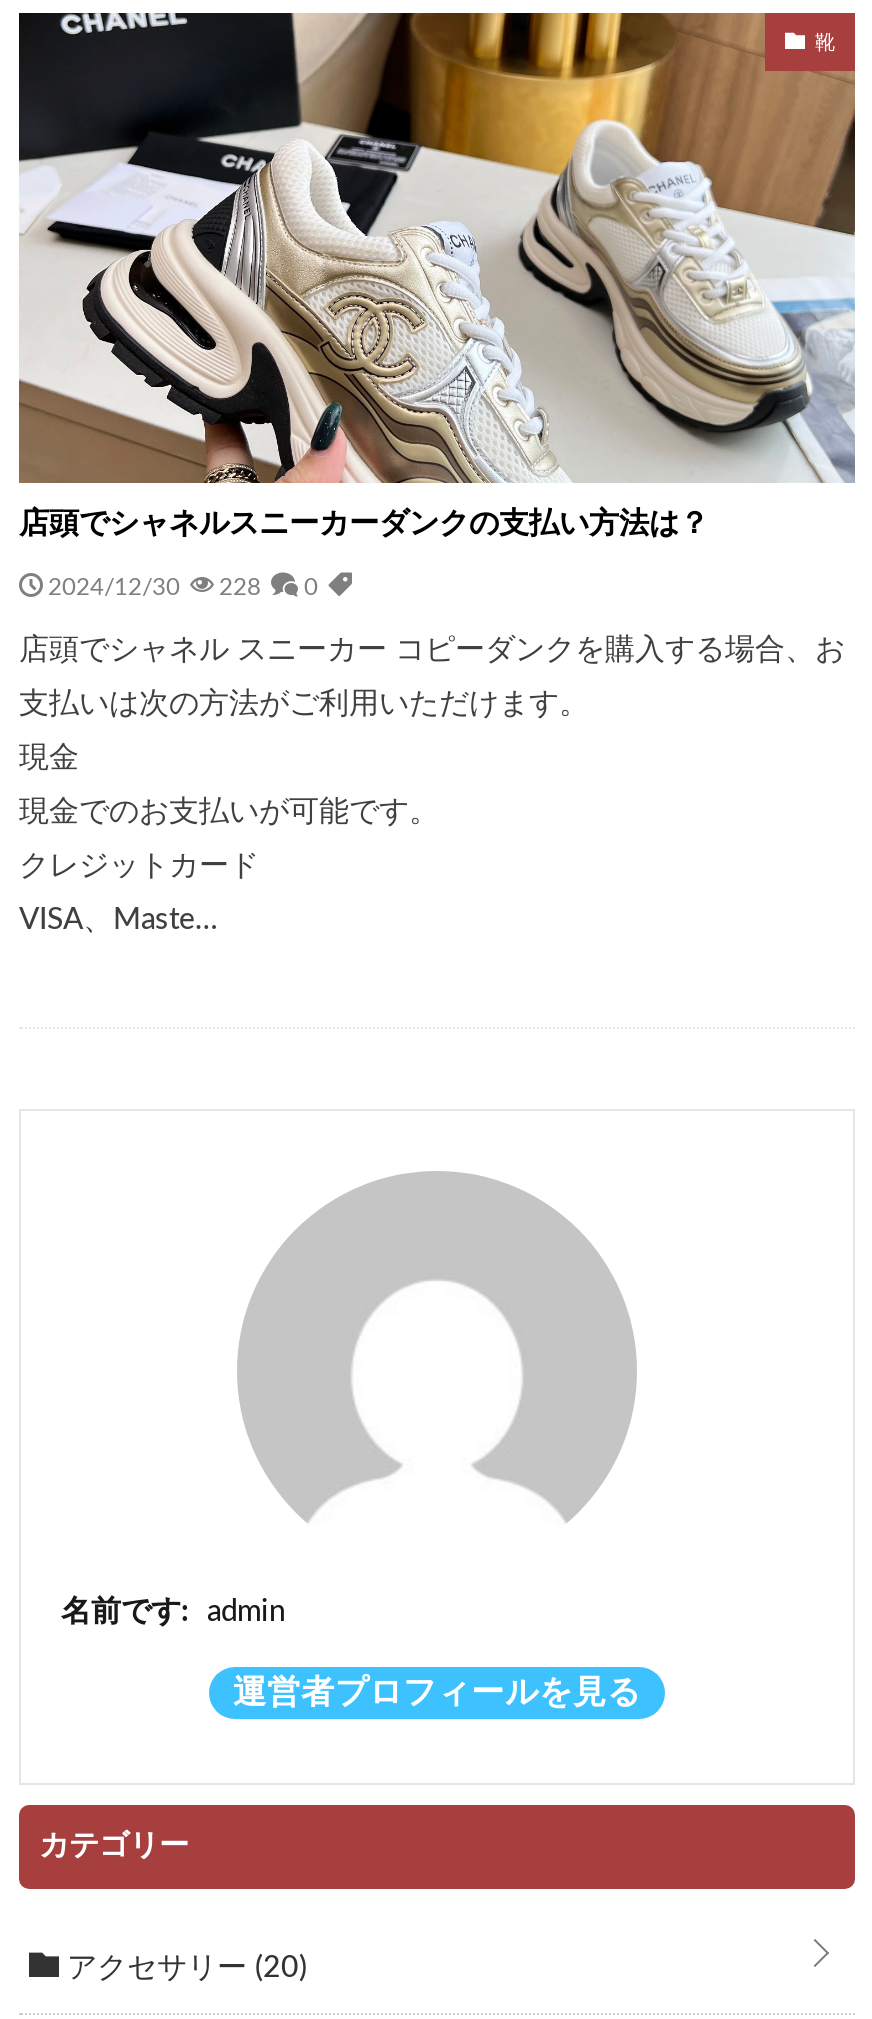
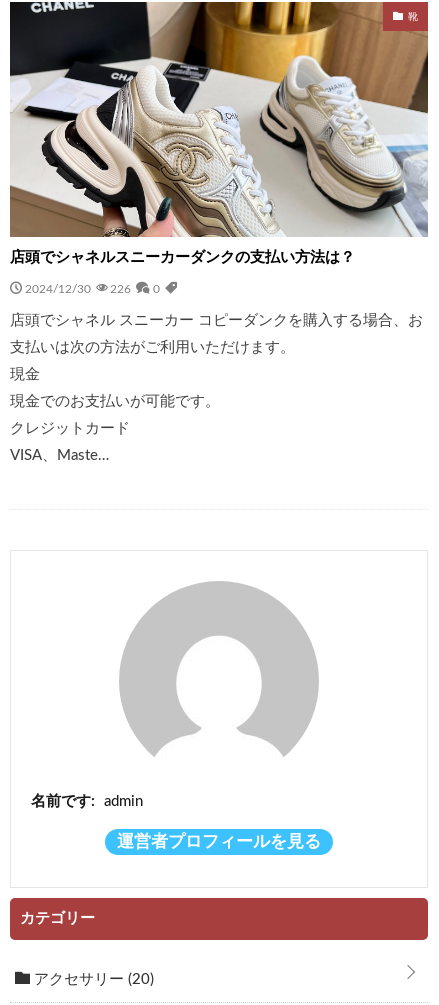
[48,573,318,597] 2024/12/30 228 0 -> [24,282,159,294] 2024/12/30 226 0

